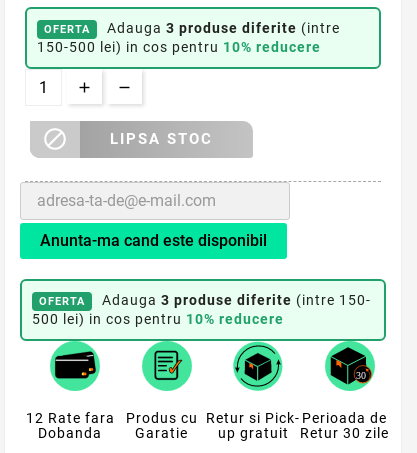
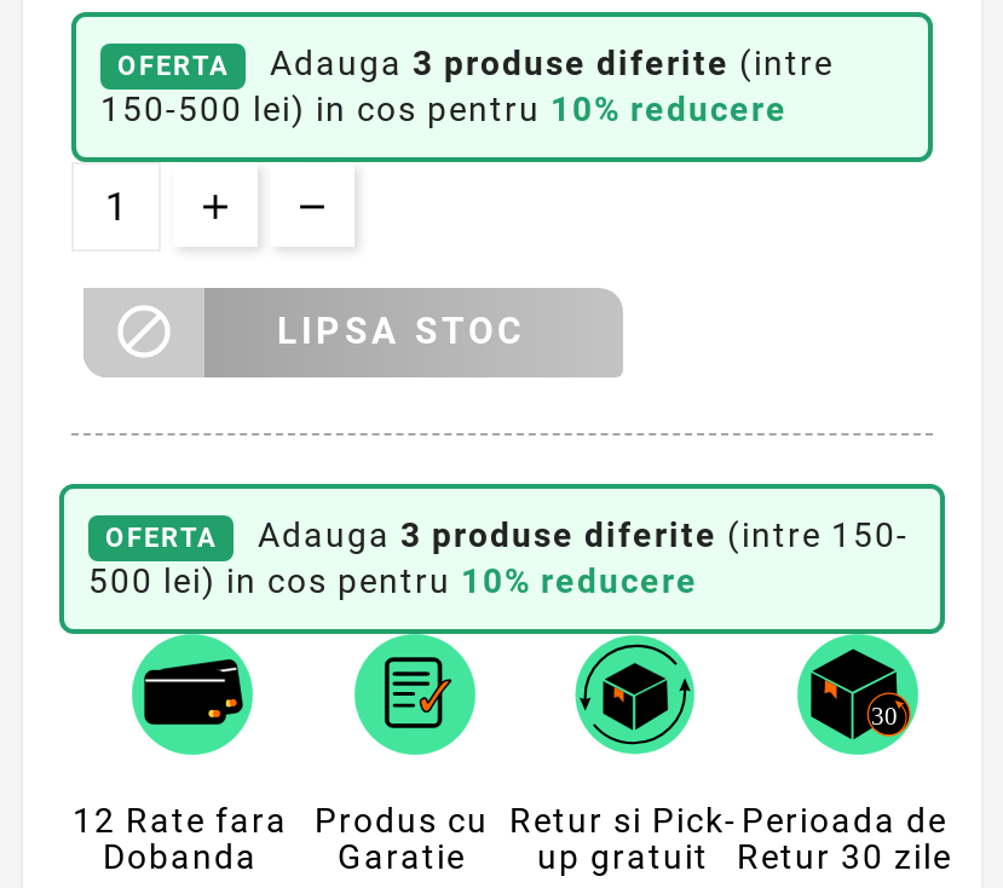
[40,230,267,249] Anunta-ma cand este disponibil -> none

